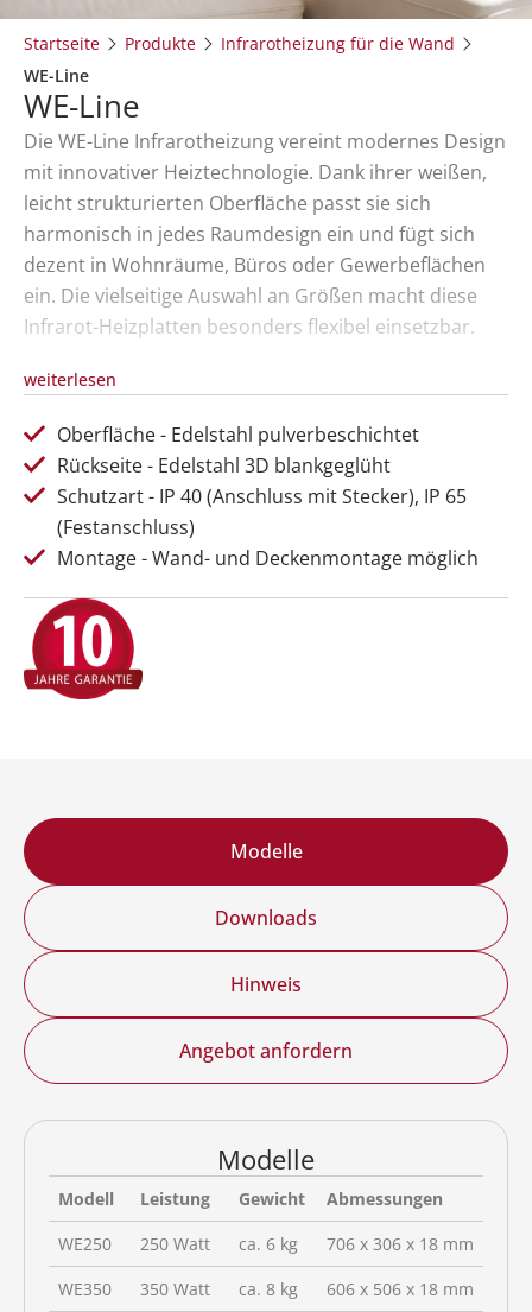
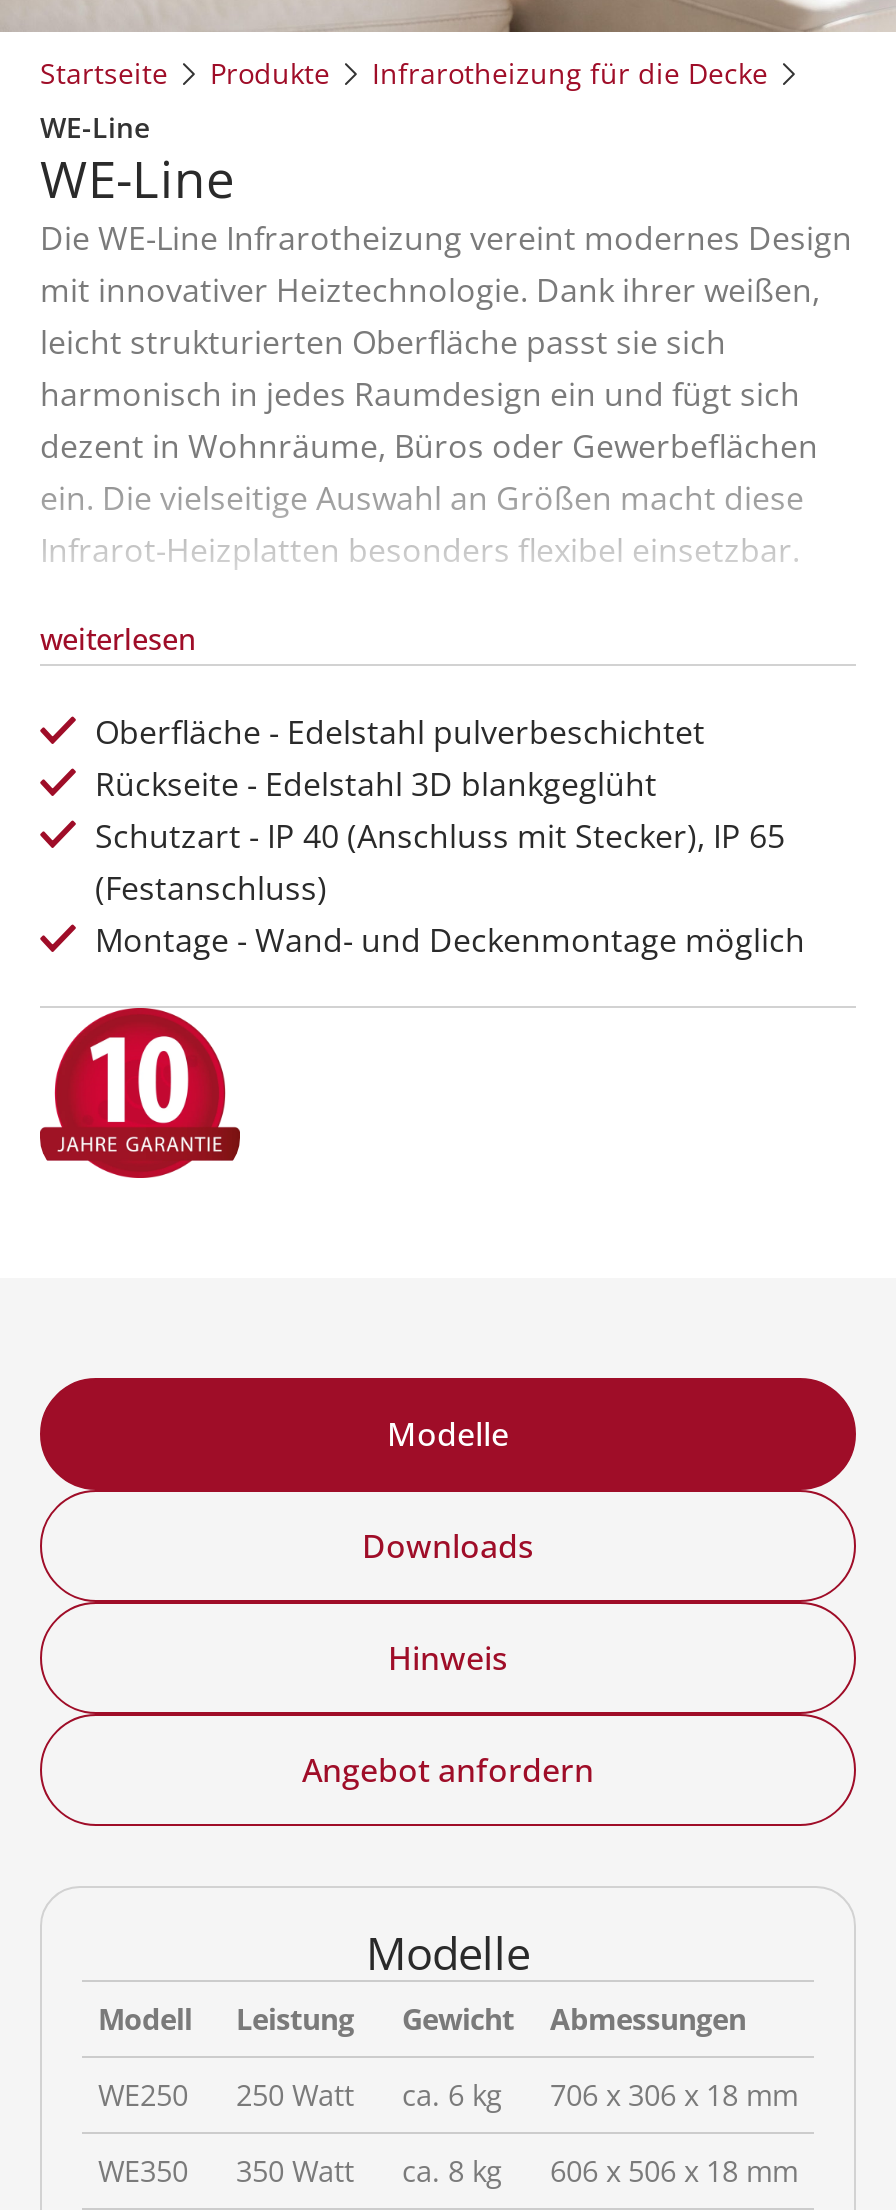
[221,32,455,55] Infrarotheizung für die Wand -> [372,54,768,92] Infrarotheizung für die Decke

